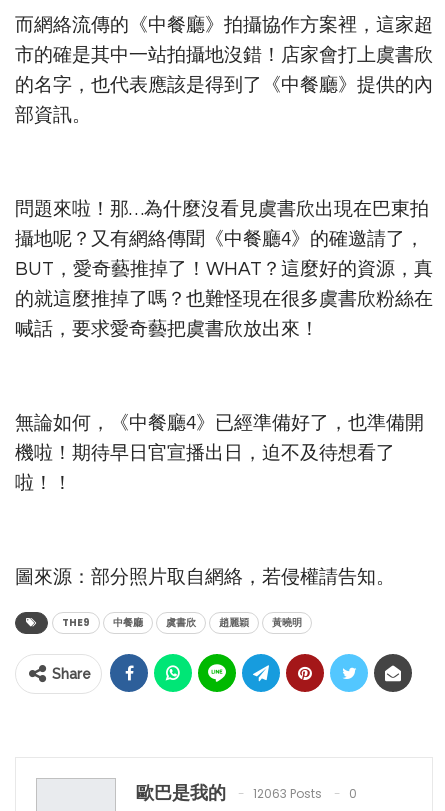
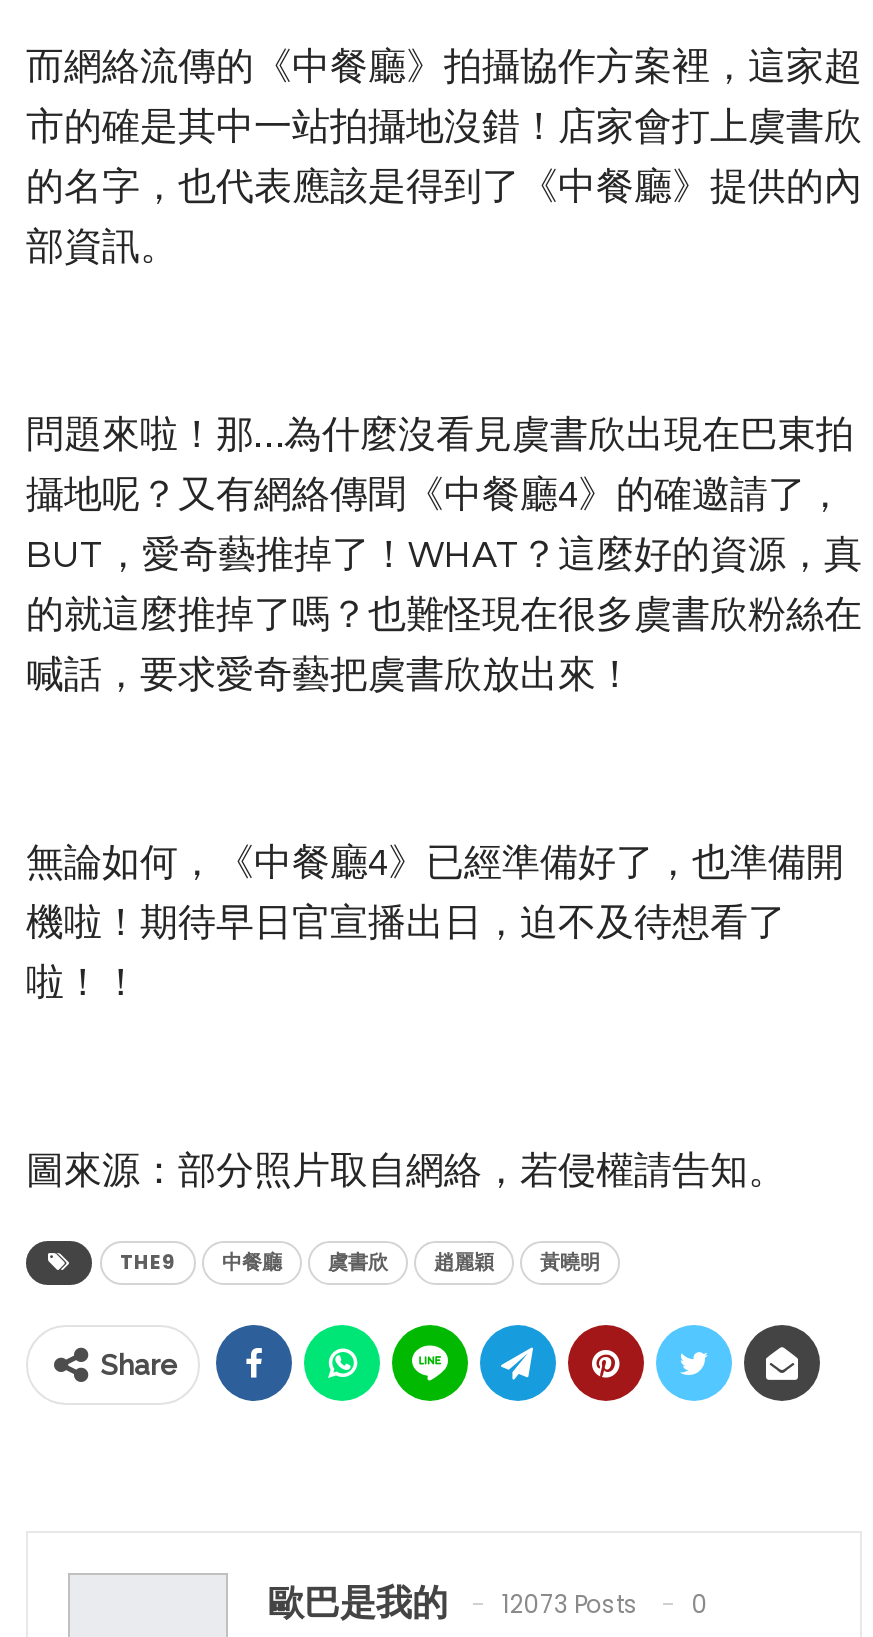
[136,780,357,805] 歐巴是我的 12063 Posts 0 -> [268,1576,708,1626] 歐巴是我的 12073 Posts 0

